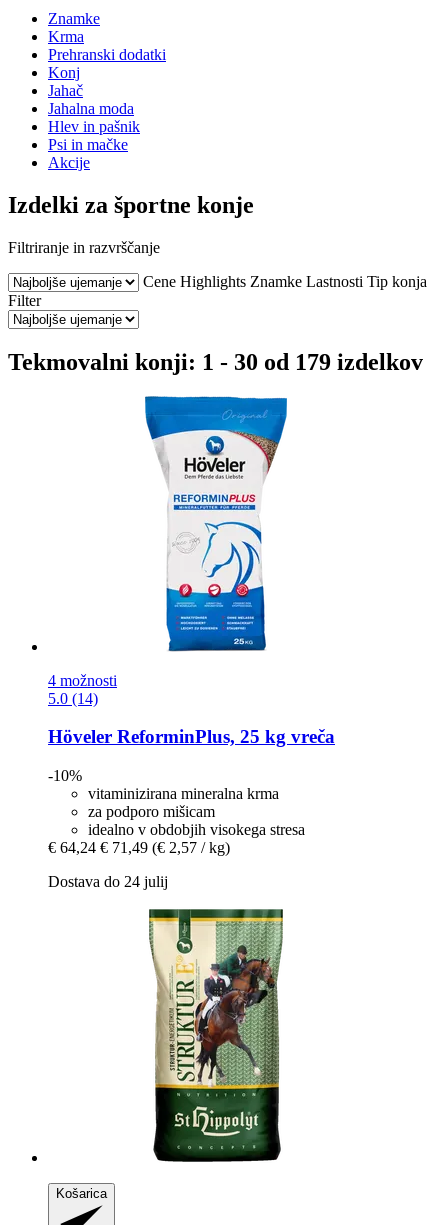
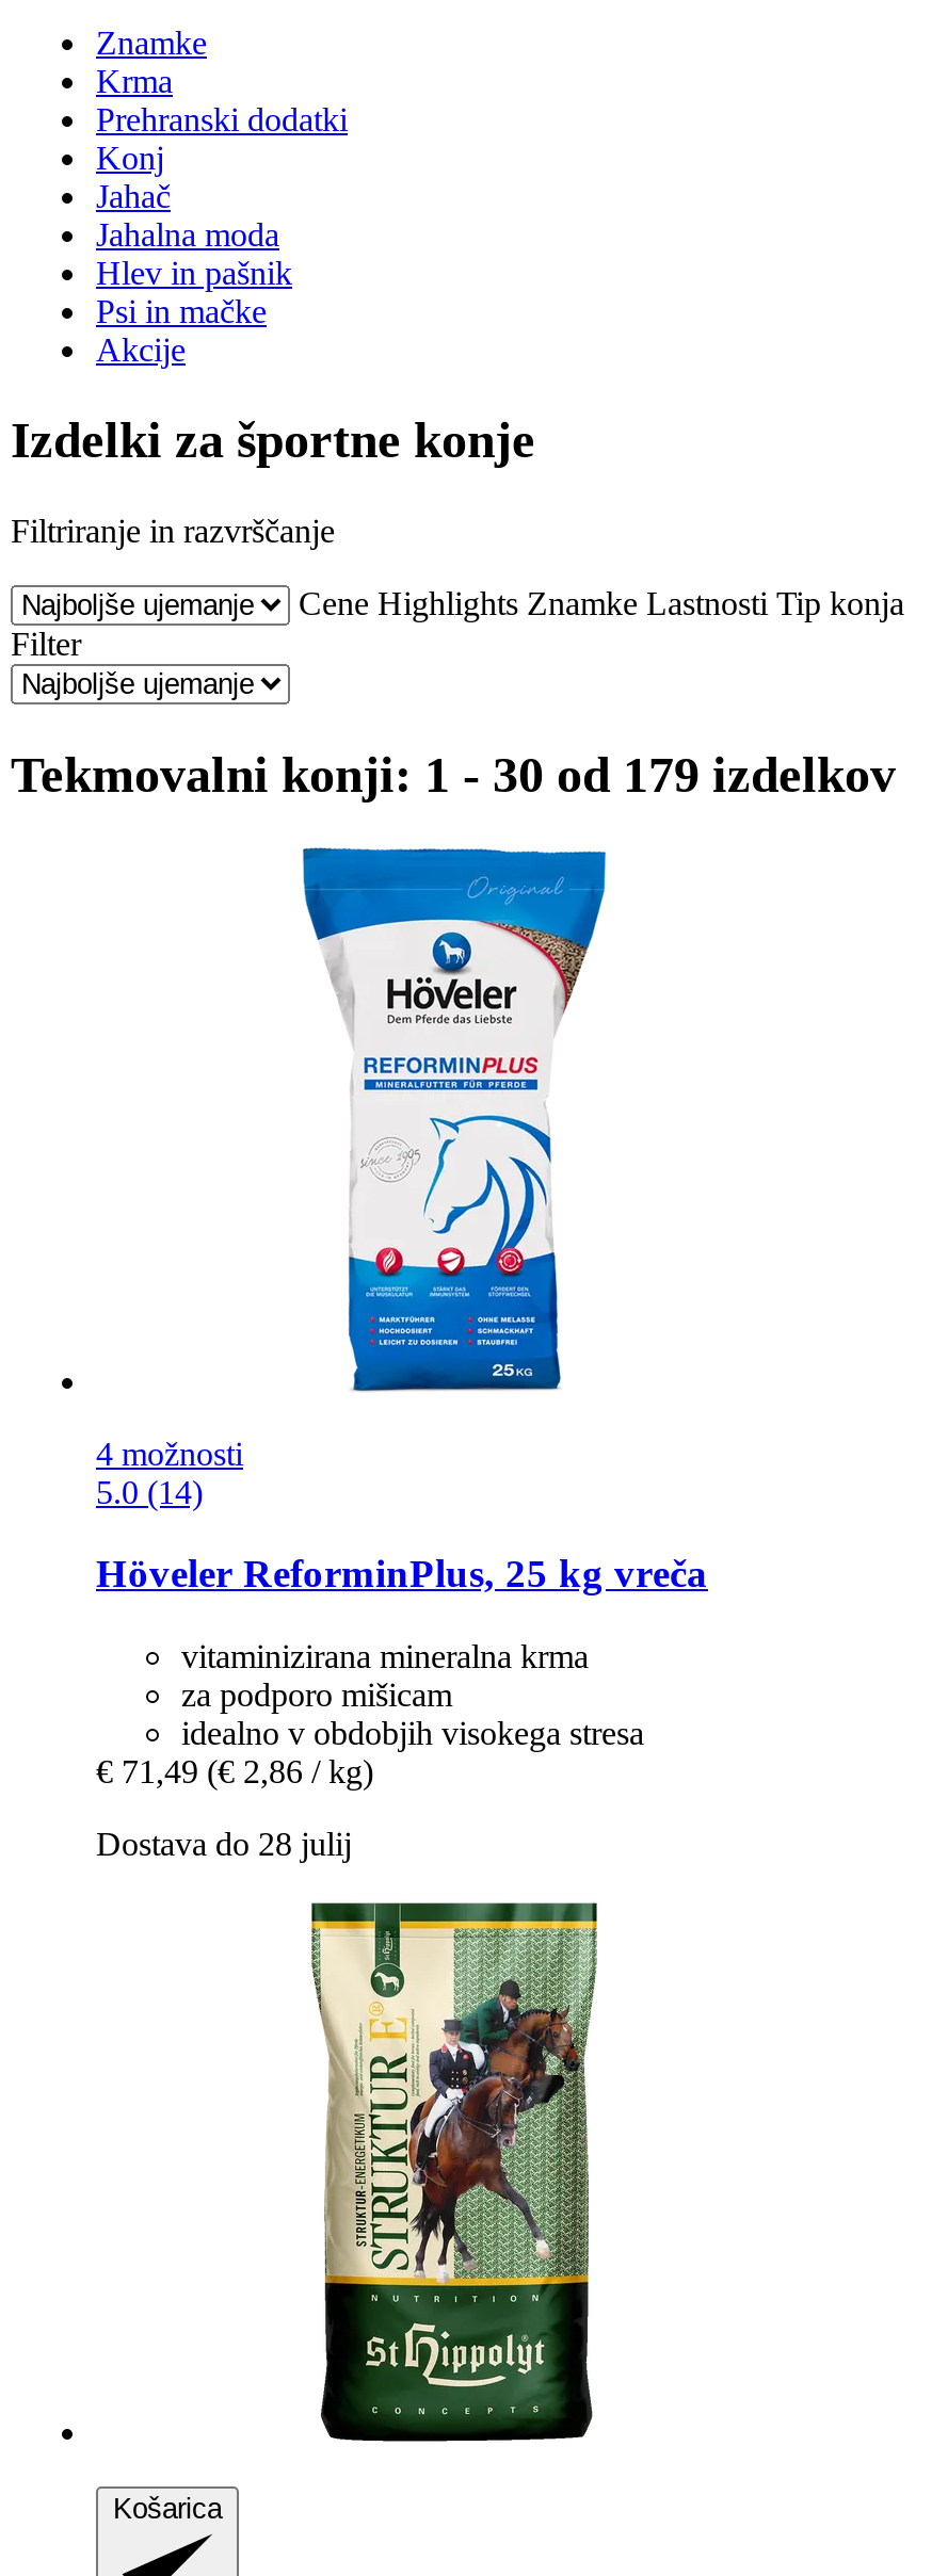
[48,767,82,784] -10% -> none
[48,839,230,856] € 64,24 € 71,49 (€ 2,57 / kg) -> [96,1753,373,1790] € 71,49 (€ 2,86 / kg)
[48,873,168,890] Dostava do 24 julij -> [96,1826,352,1862] Dostava do 28 julij

